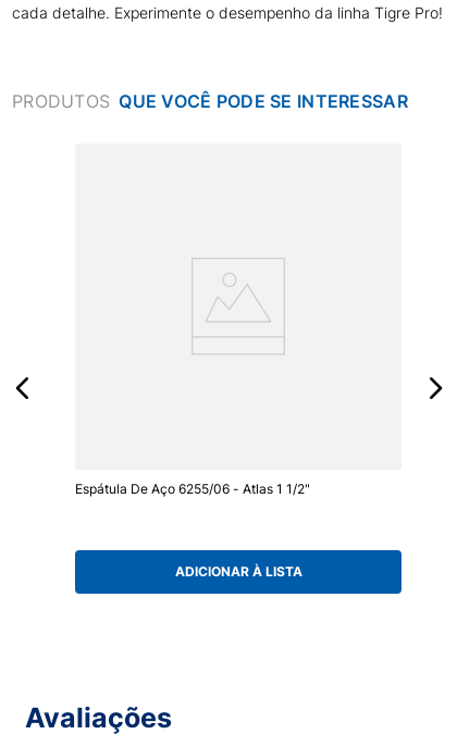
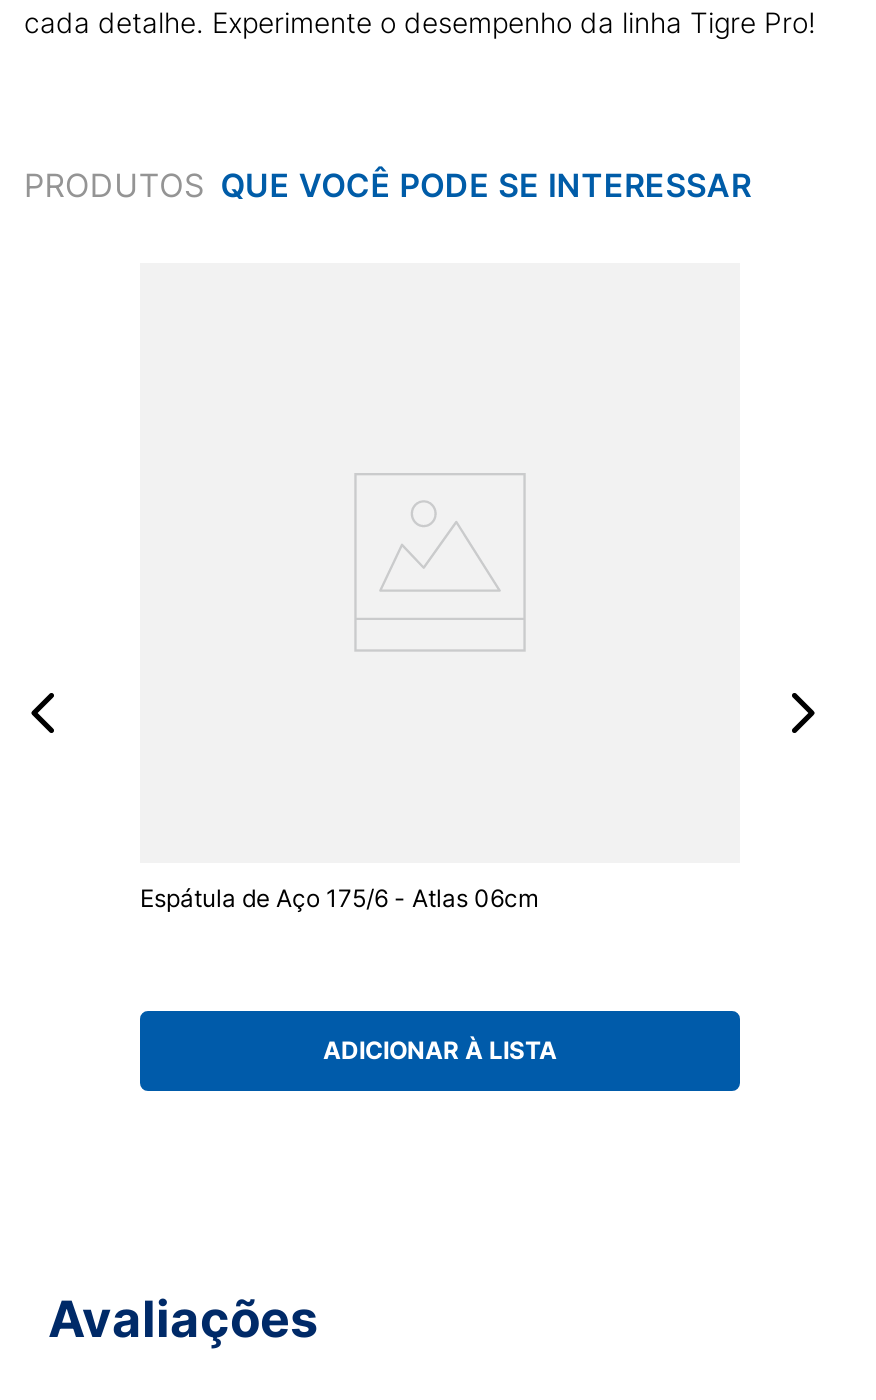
[75,480,310,497] Espátula De Aço 6255/06 - Atlas 1 1/2" -> [140,883,538,913] Espátula de Aço 175/6 - Atlas 06cm

